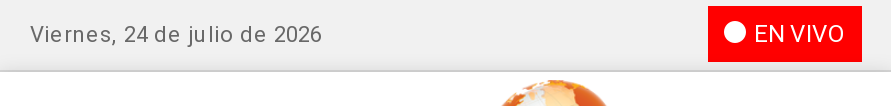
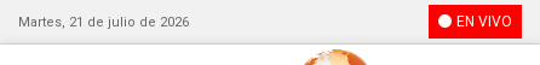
[30,21,322,47] Viernes, 24 de julio de 2026 -> [18,14,189,29] Martes, 21 de julio de 2026

